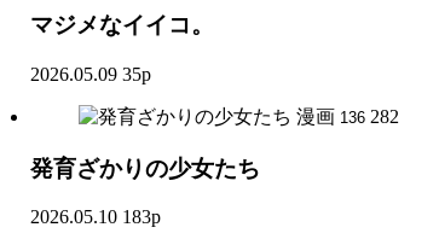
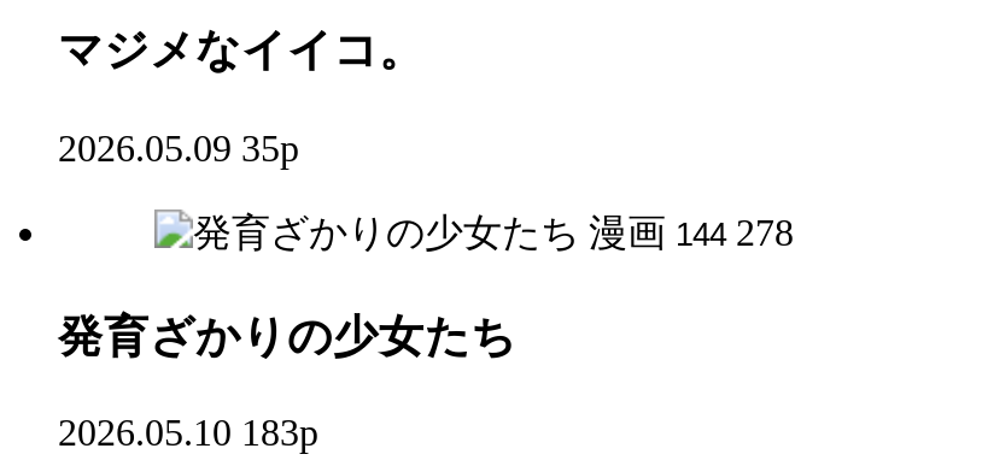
[296,106,399,127] 漫画 136 282 -> [589,211,794,252] 漫画 144 278

